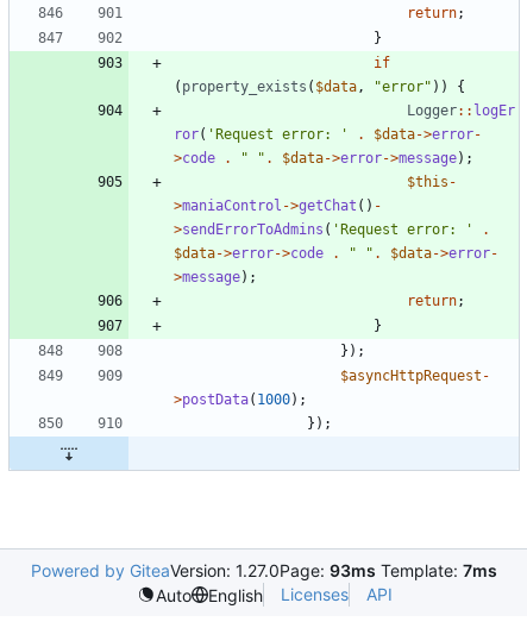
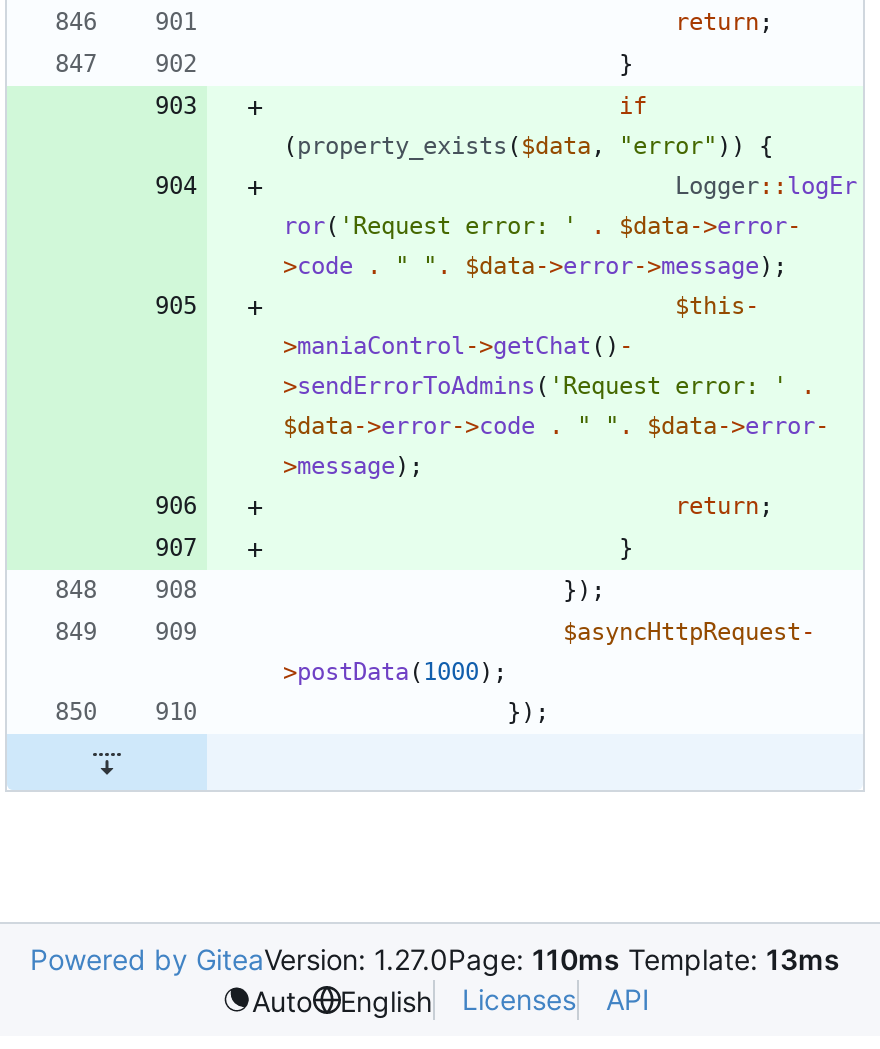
[31,560,497,580] Powered by GiteaVersion: 1.27.0Page: 93ms Template: 7ms -> [30,942,840,976] Powered by GiteaVersion: 1.27.0Page: 110ms Template: 13ms

